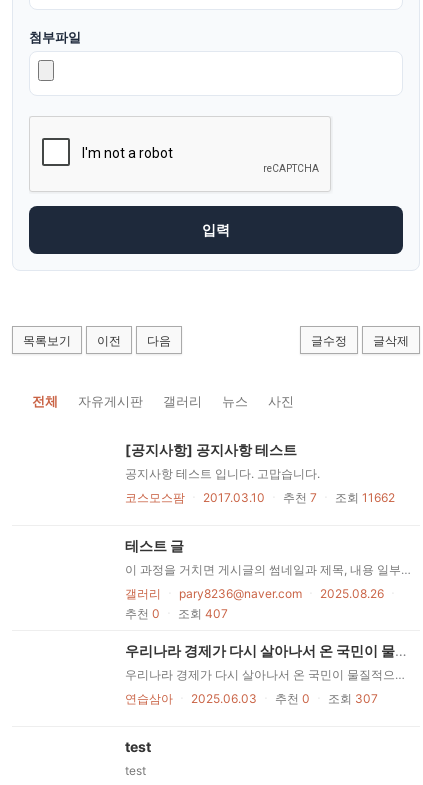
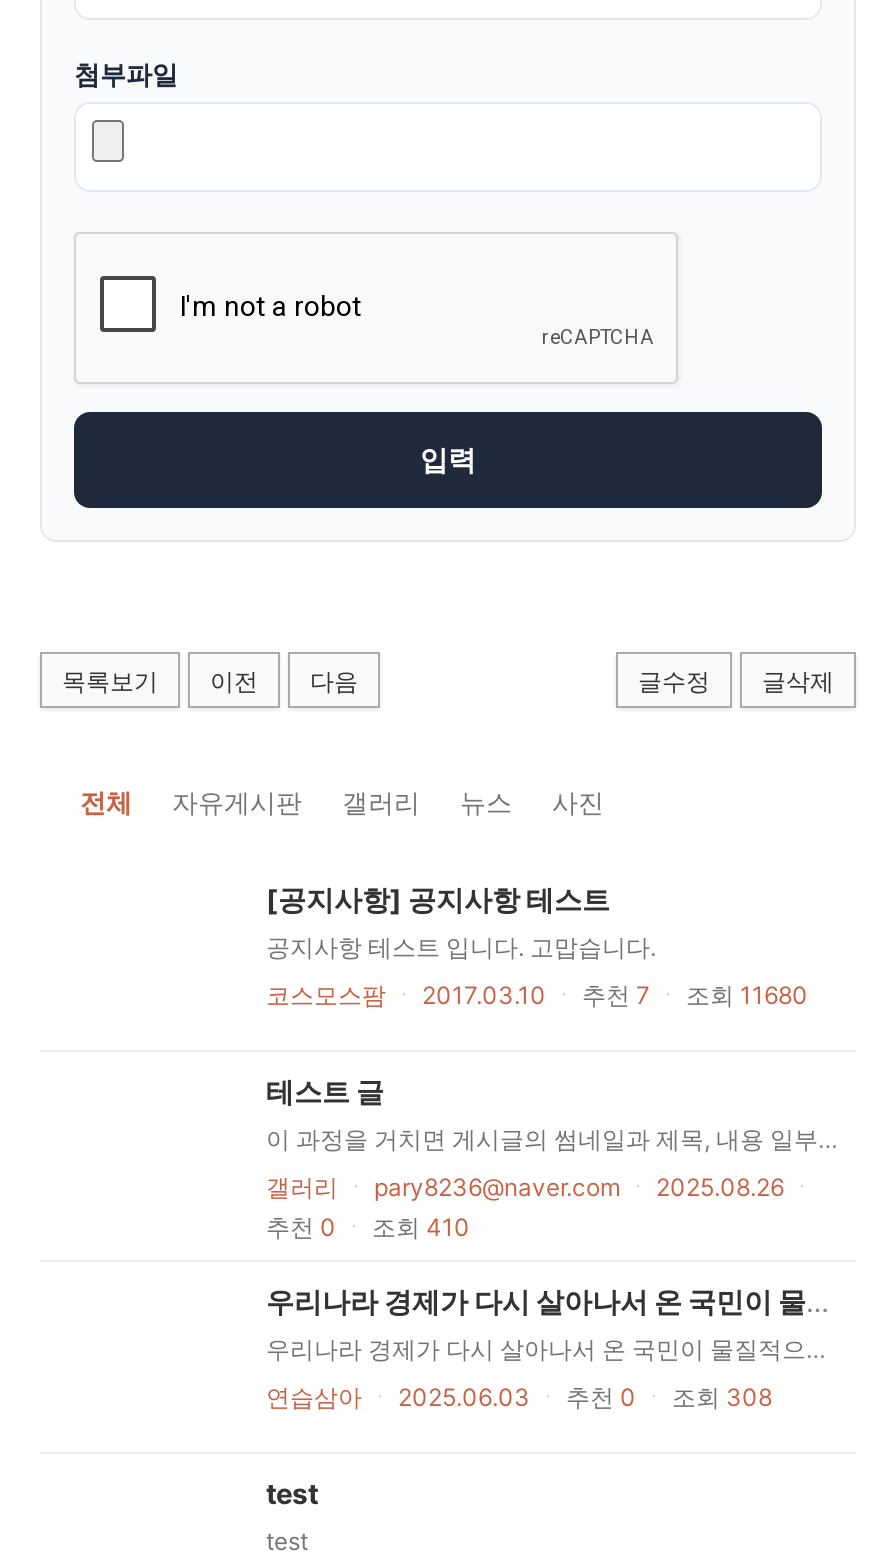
[125,490,395,505] 코스모스팜 ㆍ 2017.03.10 ㆍ 추천 7 ㆍ 조회 11662 -> [266,980,808,1010] 코스모스팜 ㆍ 2017.03.10 ㆍ 추천 7 ㆍ 조회 11680
[125,606,228,621] 추천 0 ㆍ 조회 407 -> [266,1213,470,1243] 추천 0 ㆍ 조회 410
[125,691,378,706] 연습삼아 ㆍ 2025.06.03 ㆍ 추천 0 ㆍ 조회 307 -> [266,1383,772,1413] 연습삼아 ㆍ 2025.06.03 ㆍ 추천 0 ㆍ 조회 308

